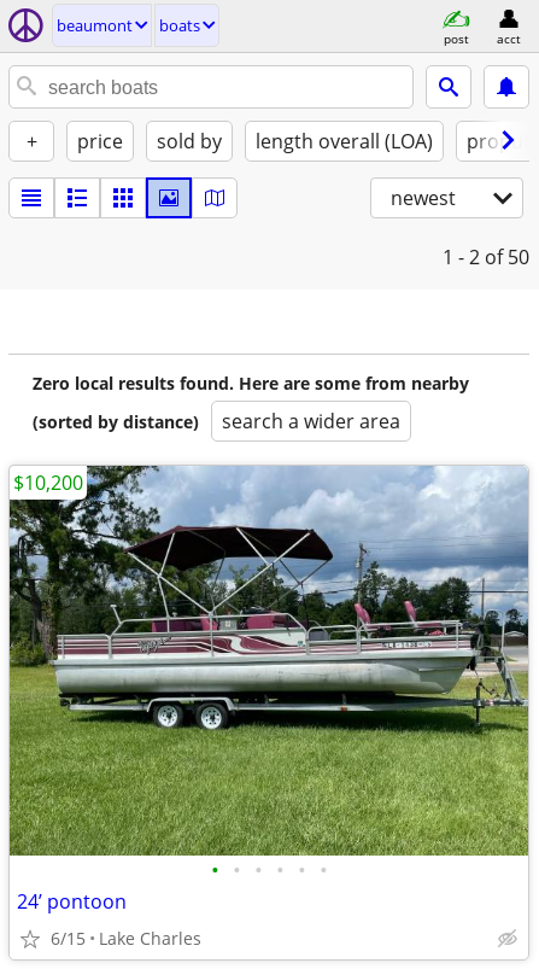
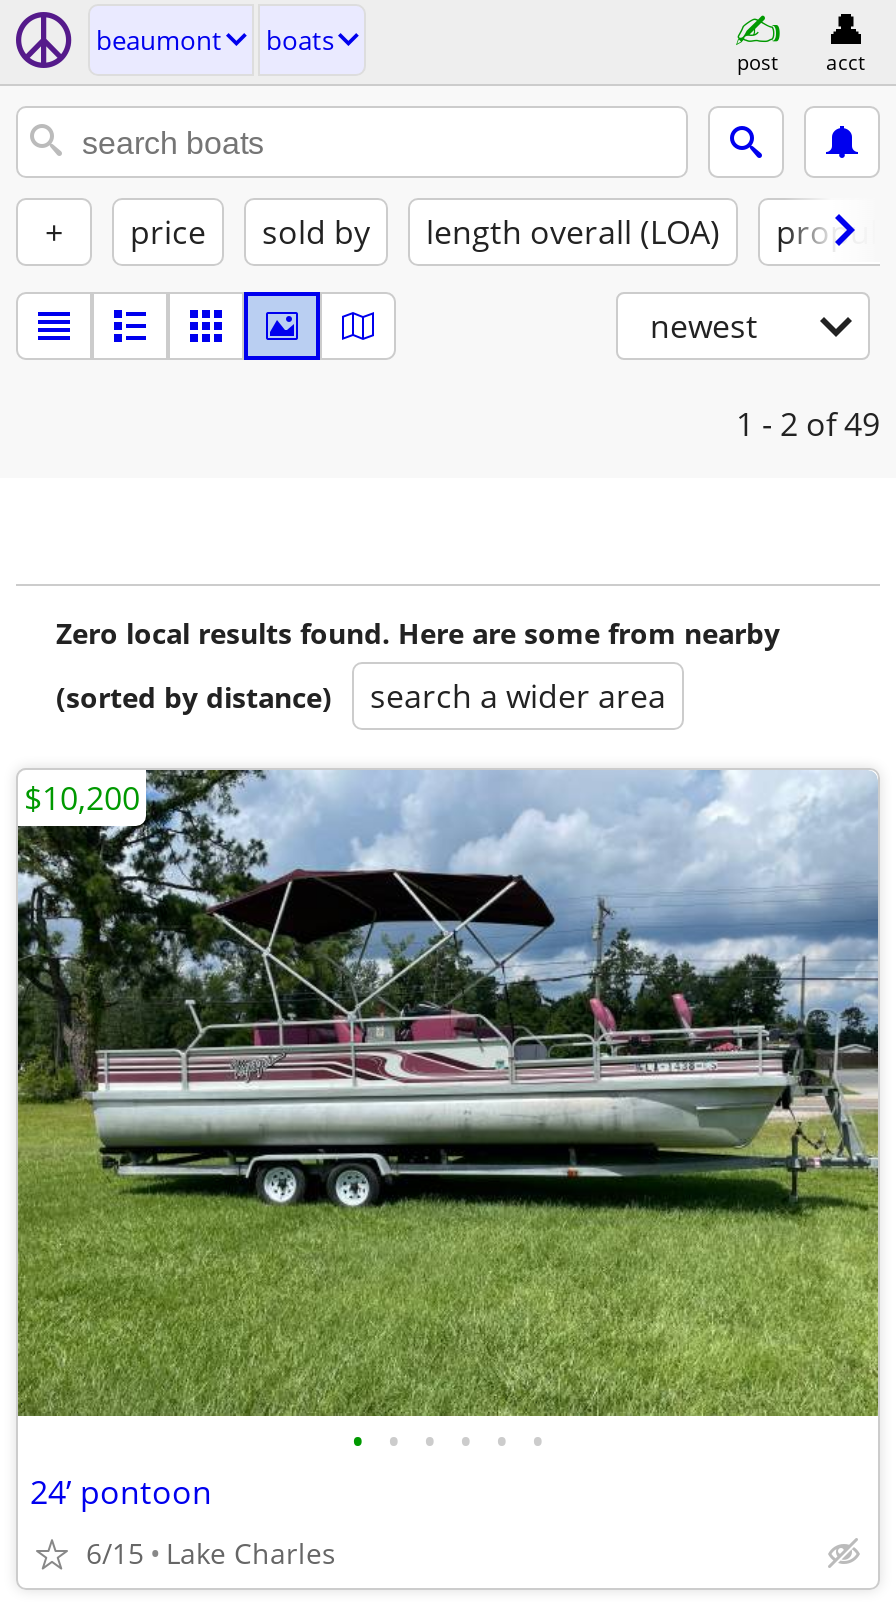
[443,244,529,270] 1 - 2 of 50 -> [736,402,880,446] 1 - 2 of 49

